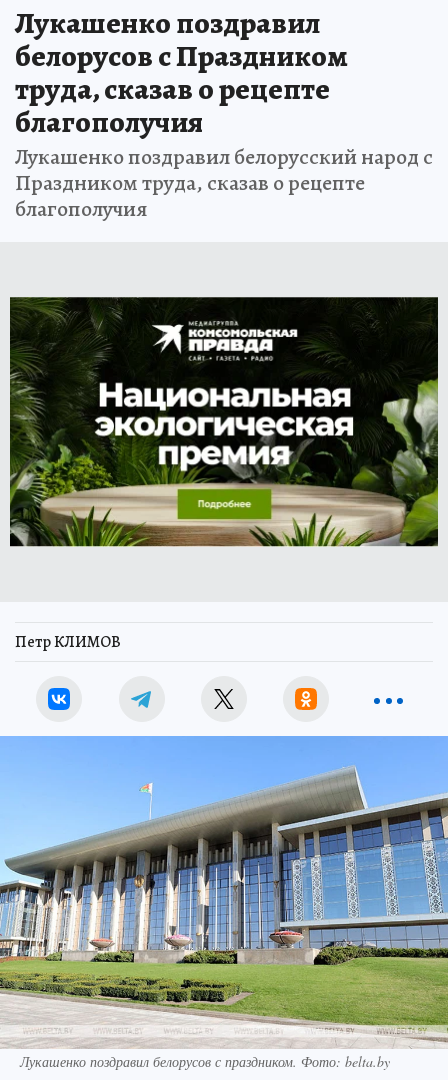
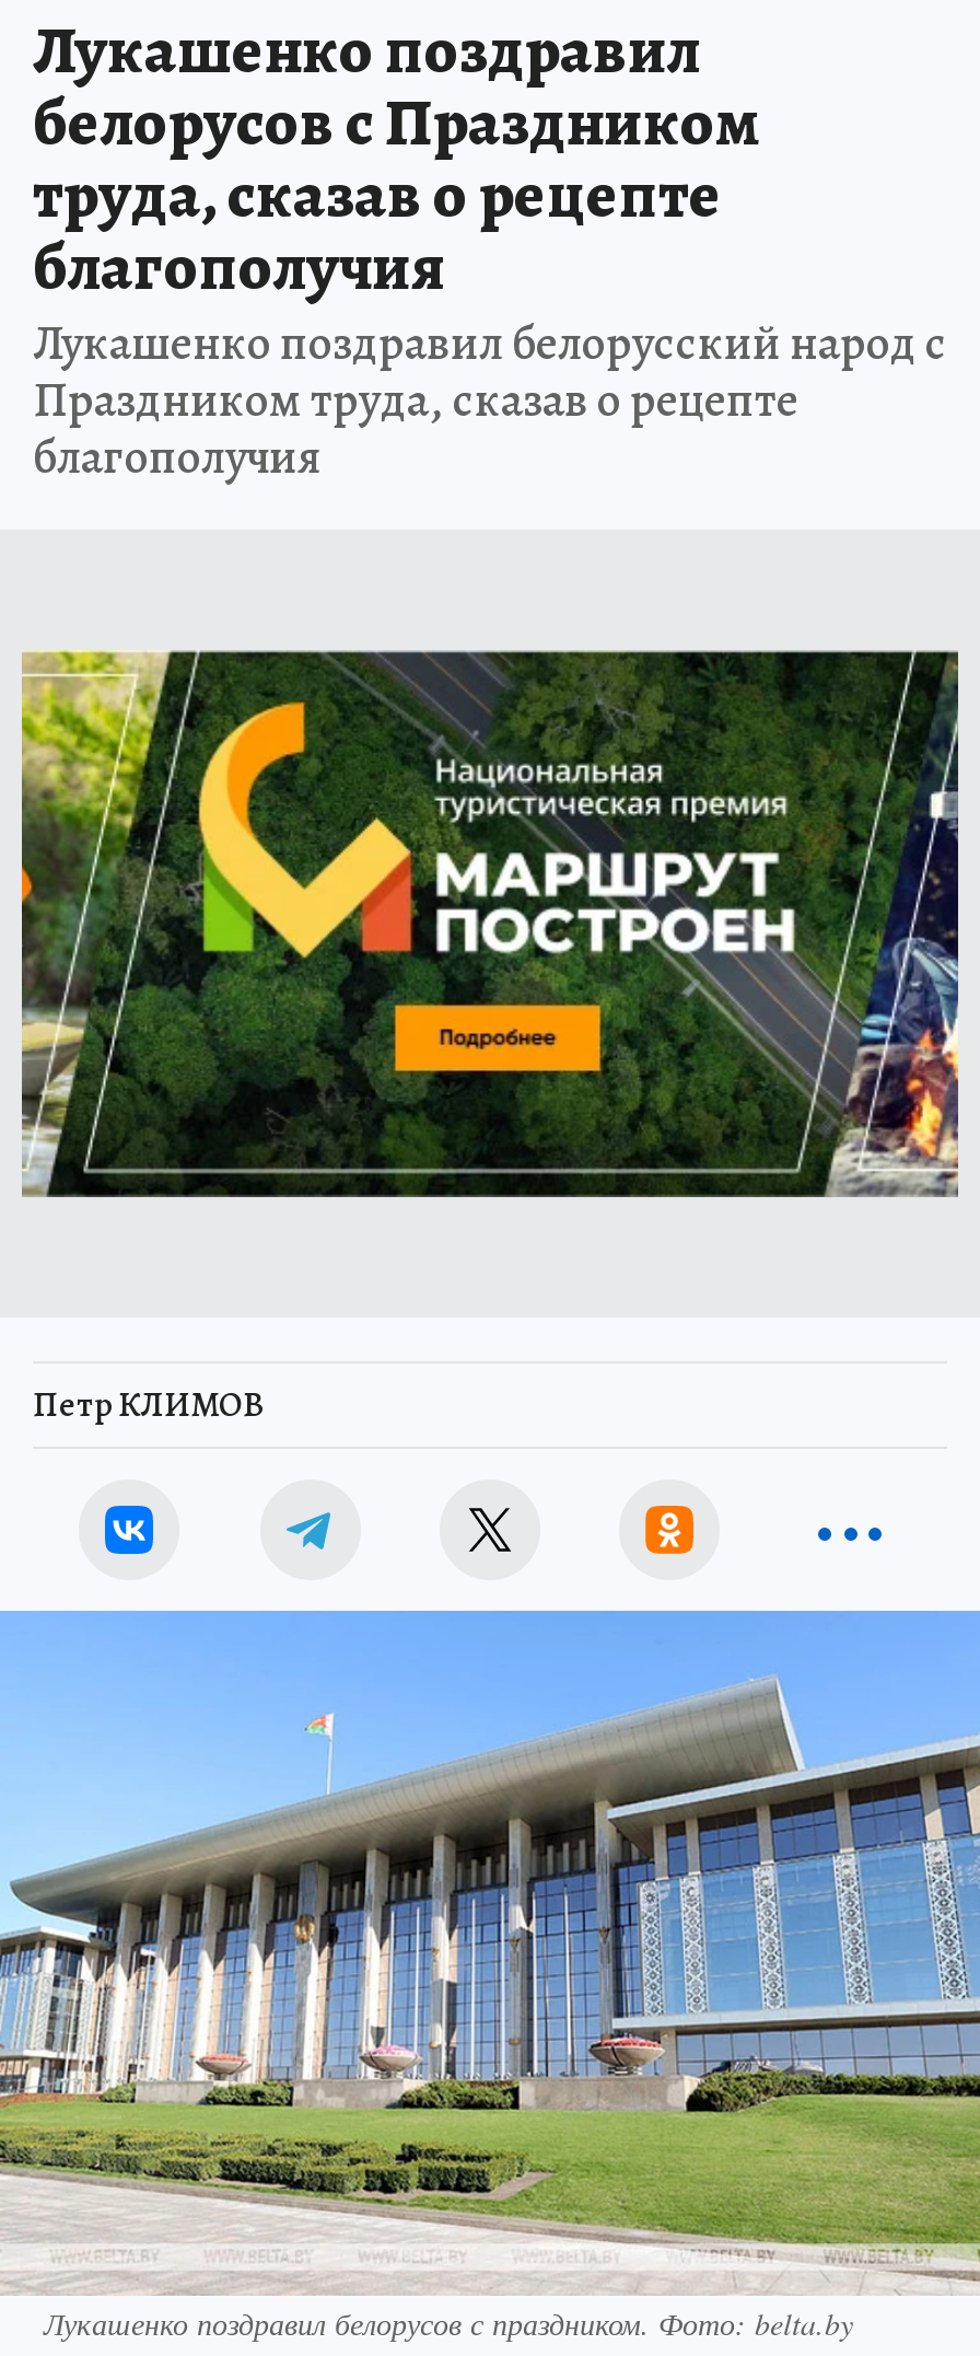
[9,296,439,547] [image] -> [20,650,960,1199] [image]

